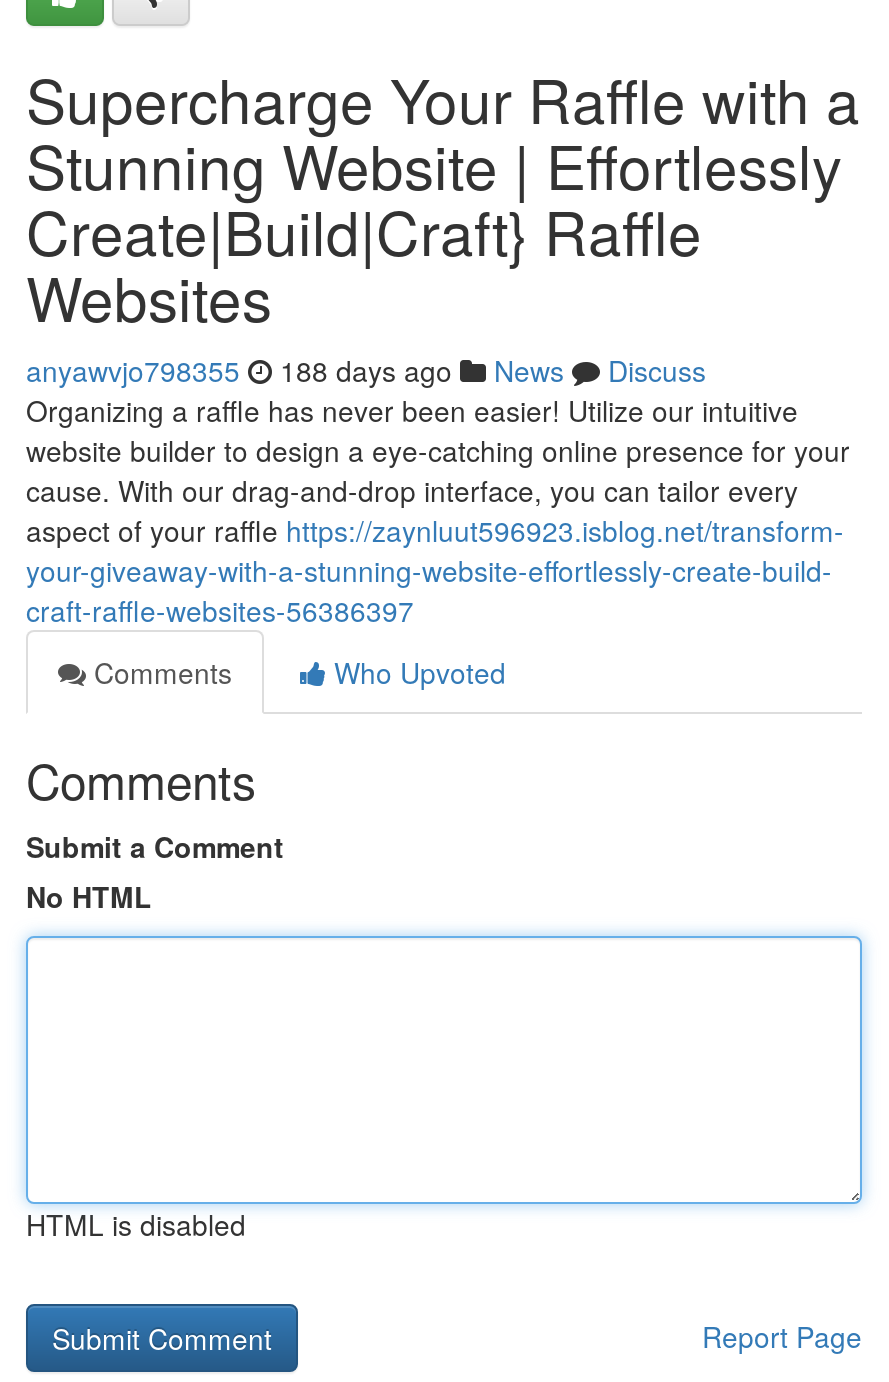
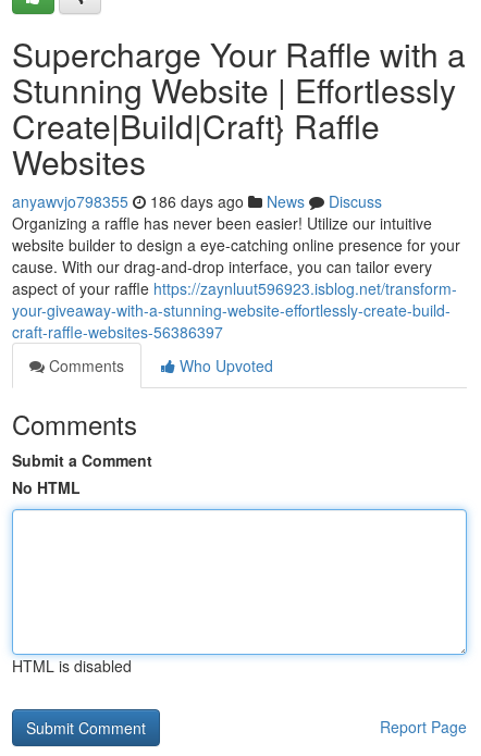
[26,350,706,390] anyawvjo798355 188 days ago News Discuss -> [12,190,382,212] anyawvjo798355 186 days ago News Discuss

